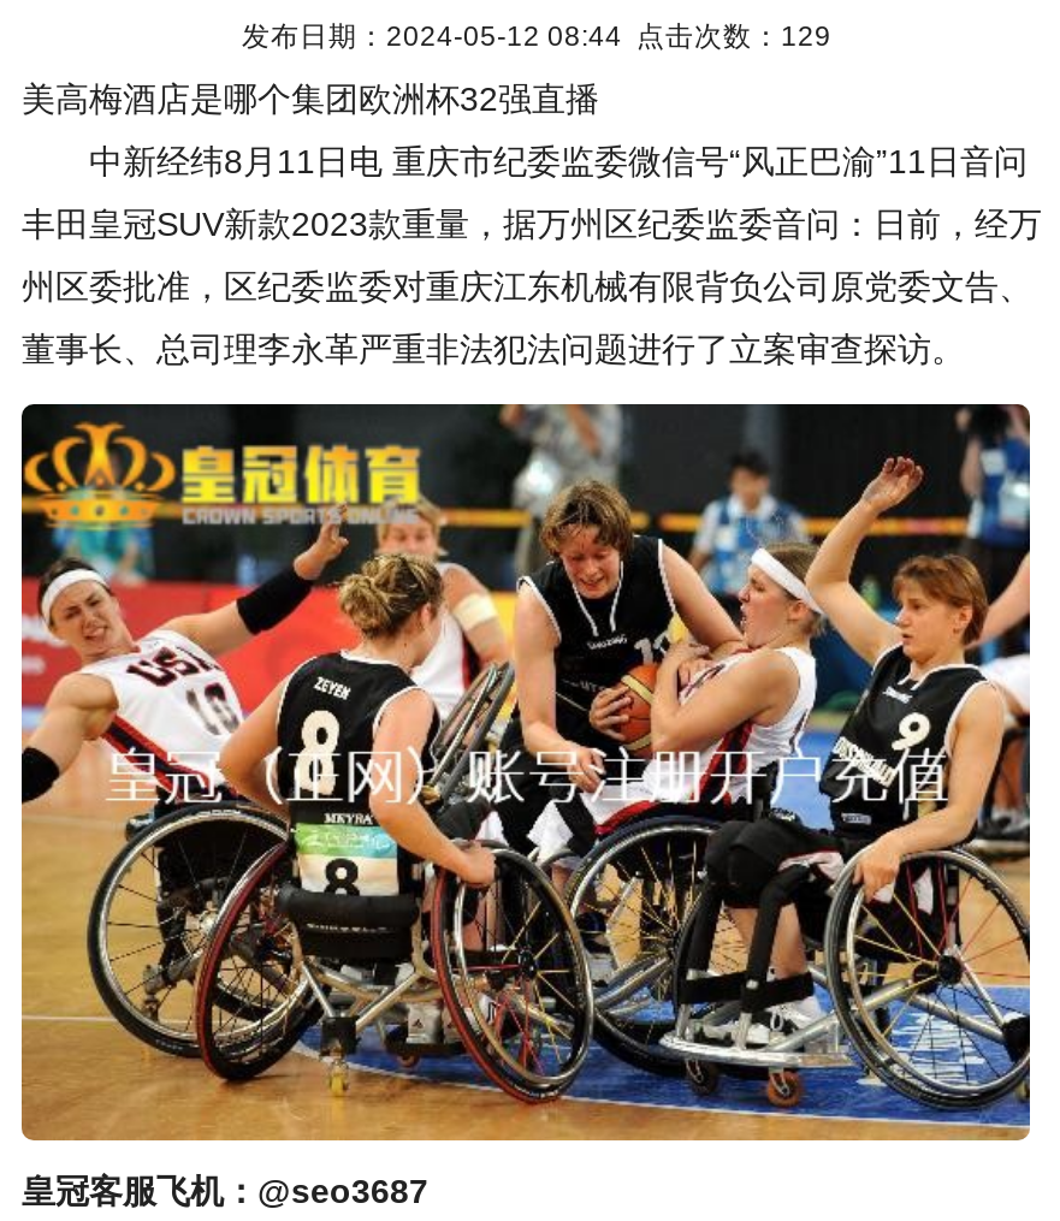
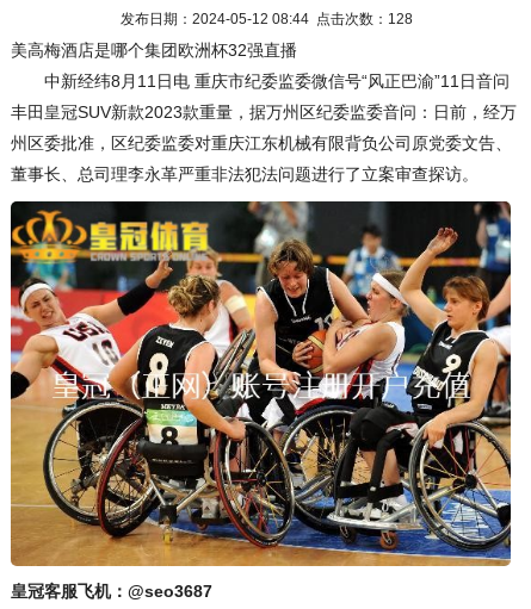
[242,19,831,51] 发布日期：2024-05-12 08:44 点击次数：129 -> [120,11,412,26] 发布日期：2024-05-12 08:44 点击次数：128

